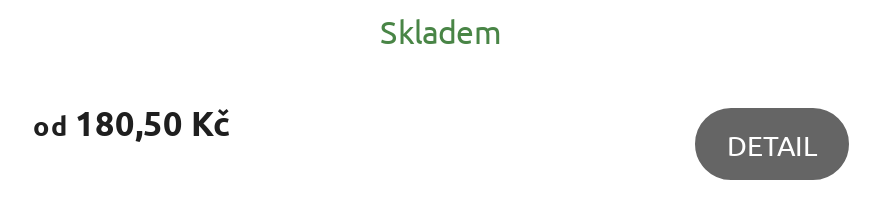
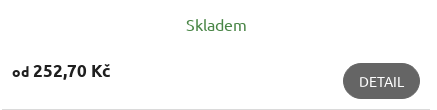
[33,102,231,144] od 180,50 Kč -> [12,60,111,81] od 252,70 Kč

